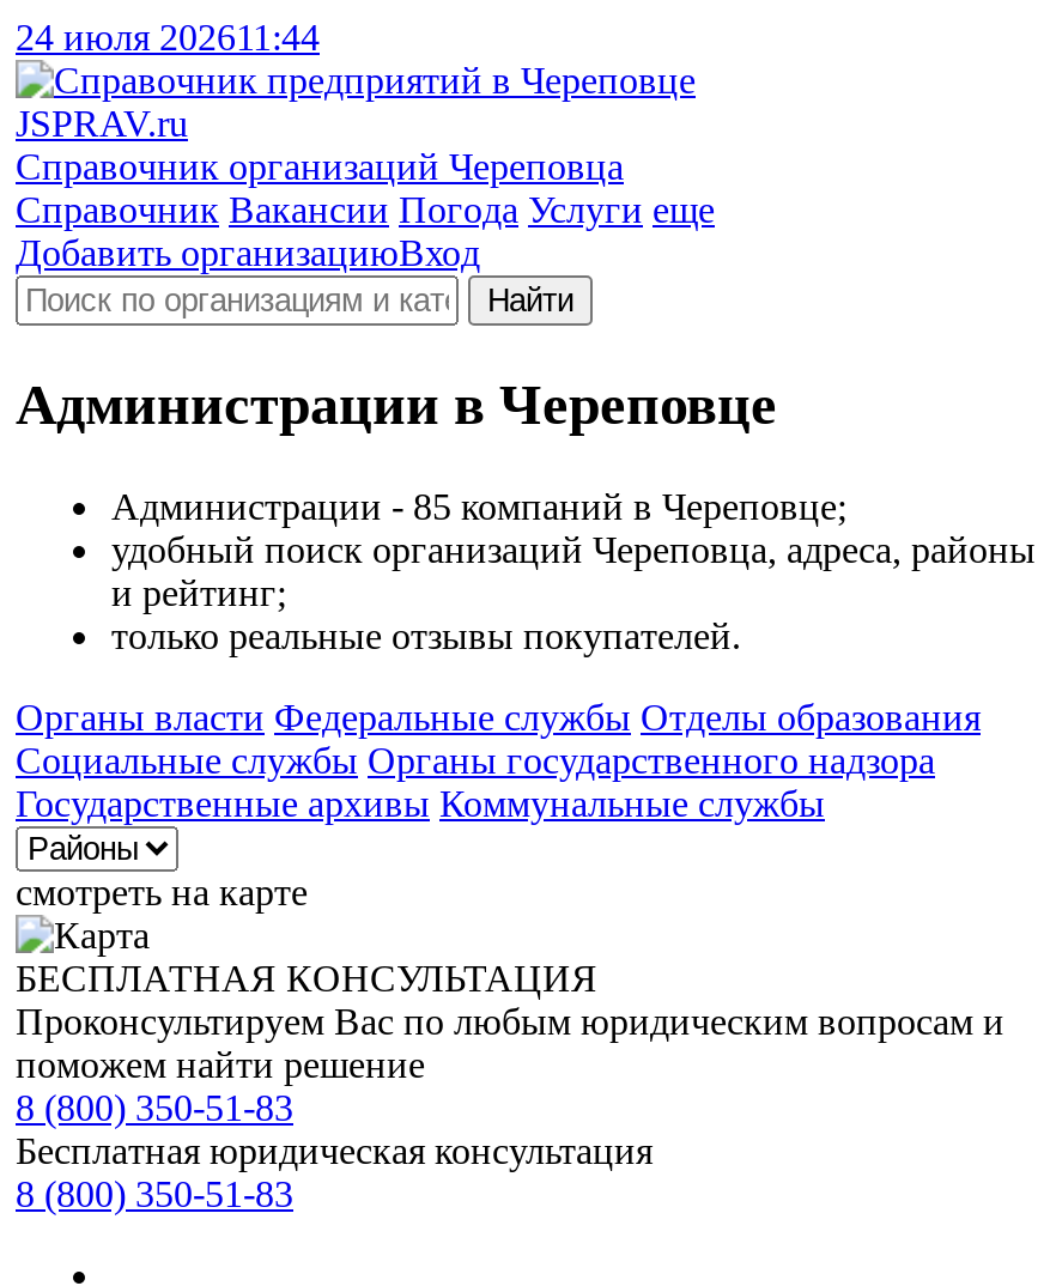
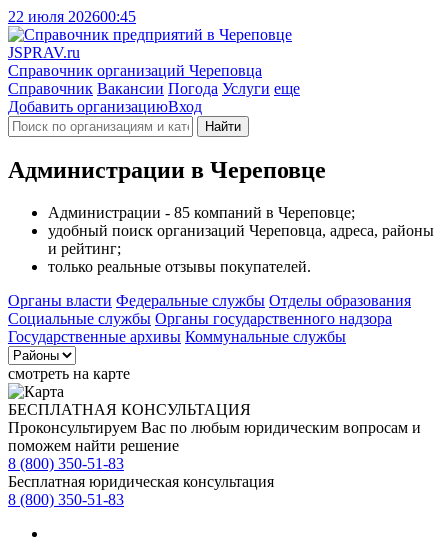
[16,17,320,57] 24 июля 202611:44 -> [8,8,136,25] 22 июля 202600:45

